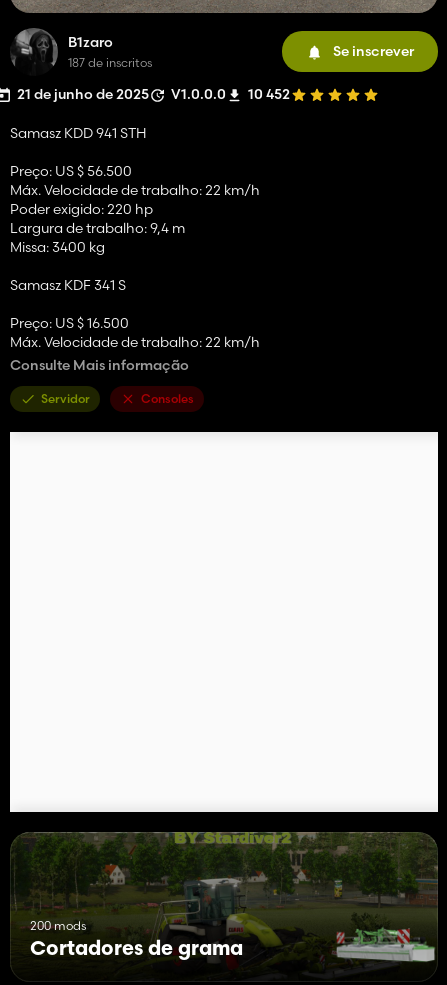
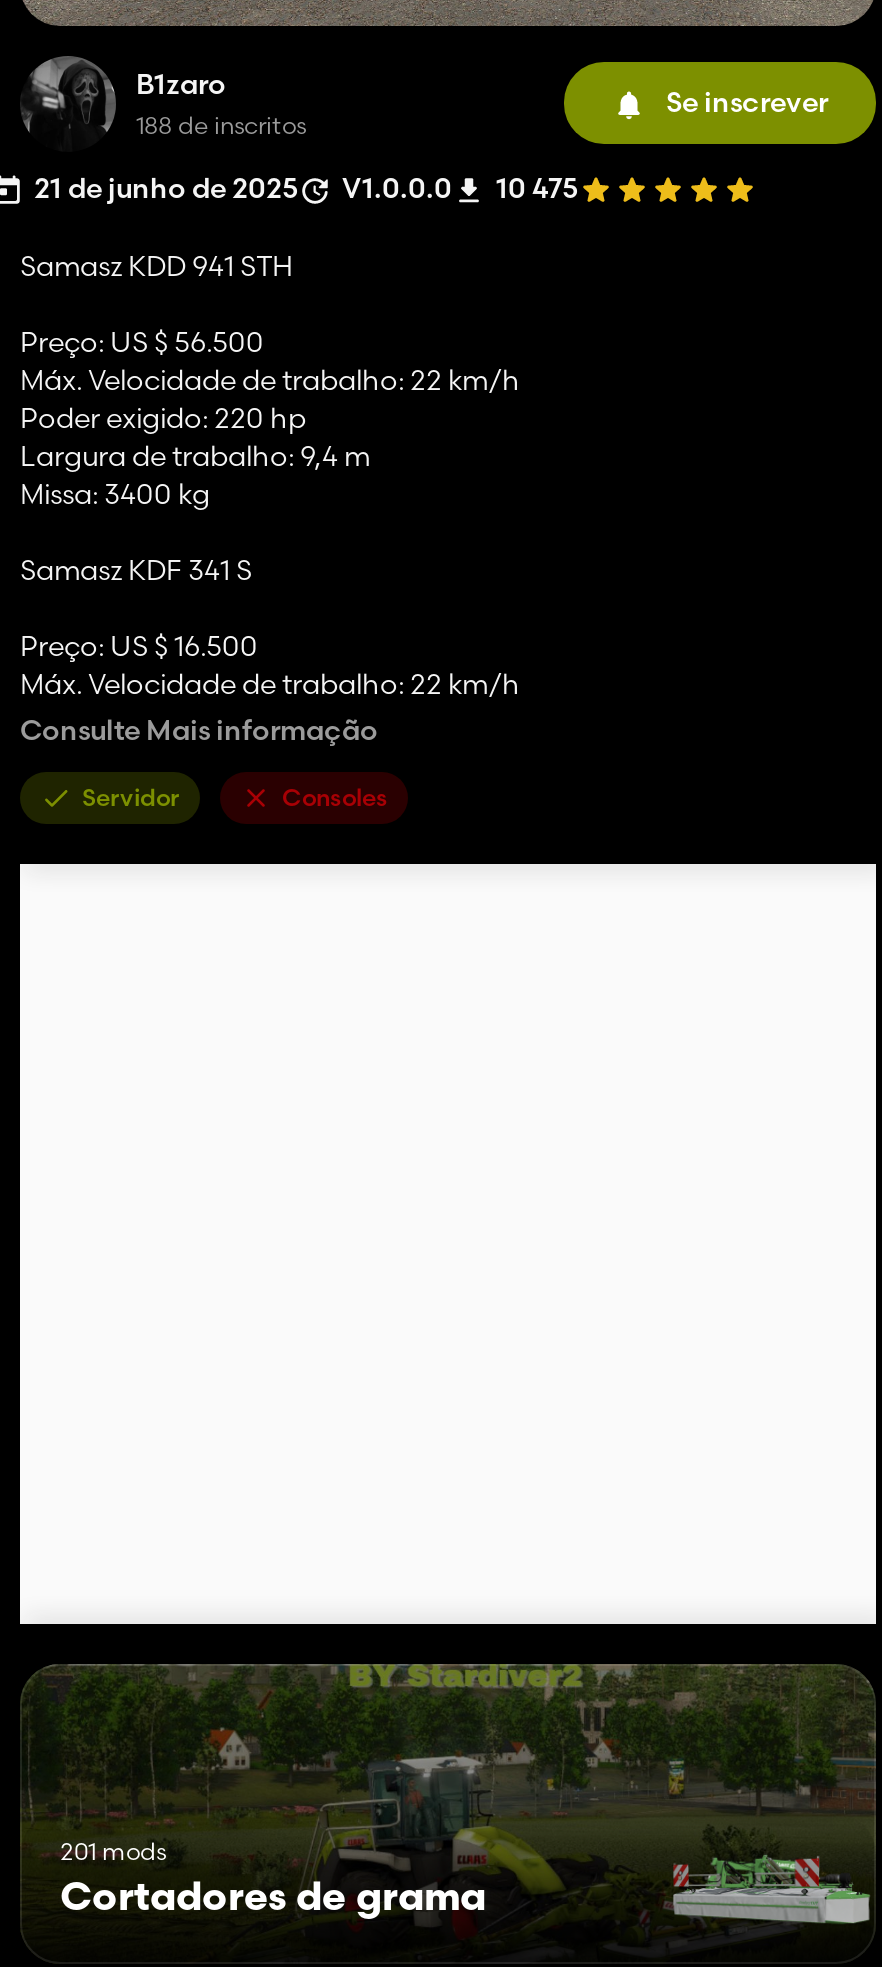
[68,55,152,70] 187 de inscritos -> [136,110,306,140] 188 de inscritos
[17,85,290,103] 21 de junho de 2025 V1.0.0.0 10 452 -> [34,170,578,206] 21 de junho de 2025 V1.0.0.0 10 475
[30,918,86,933] 200 mods -> [60,1836,166,1866] 201 mods

